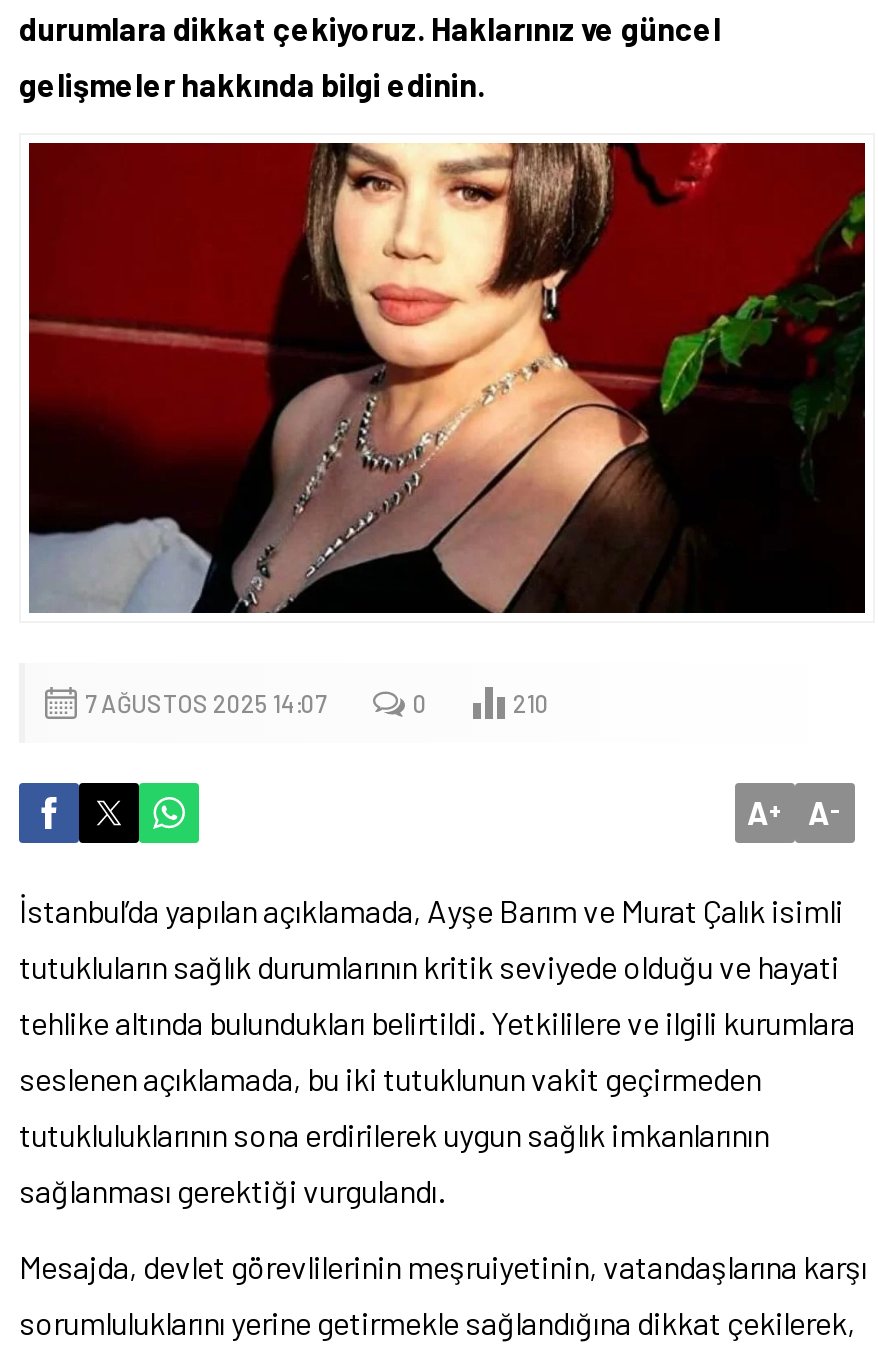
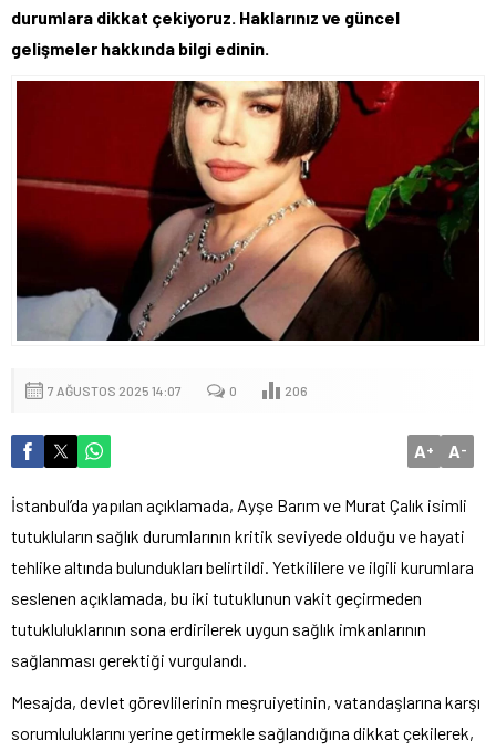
[513,689,549,717] 210 -> [285,383,308,398] 206

